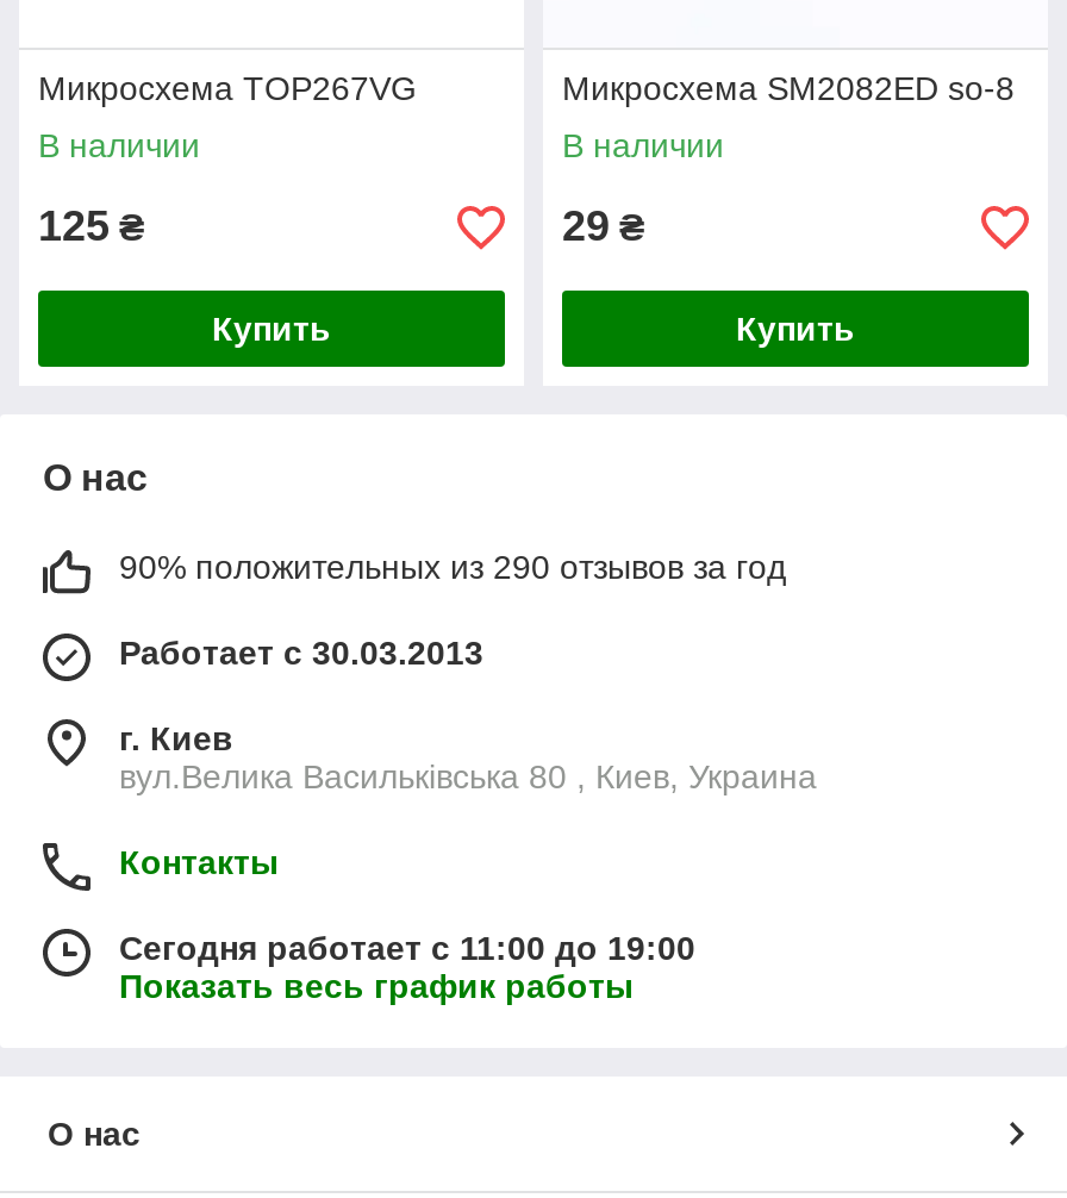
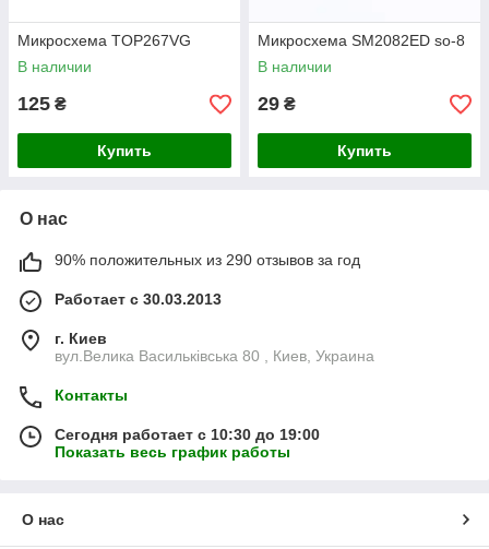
[119,930,695,968] Сегодня работает с 11:00 до 19:00 -> [55,426,320,444] Сегодня работает с 10:30 до 19:00

